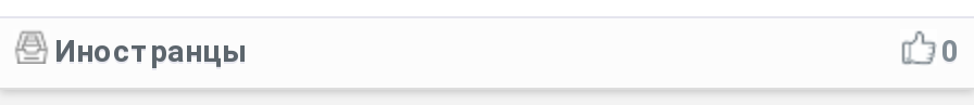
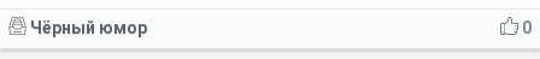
[54,32,248,67] Иностранцы -> [30,17,147,37] Чёрный юмор

